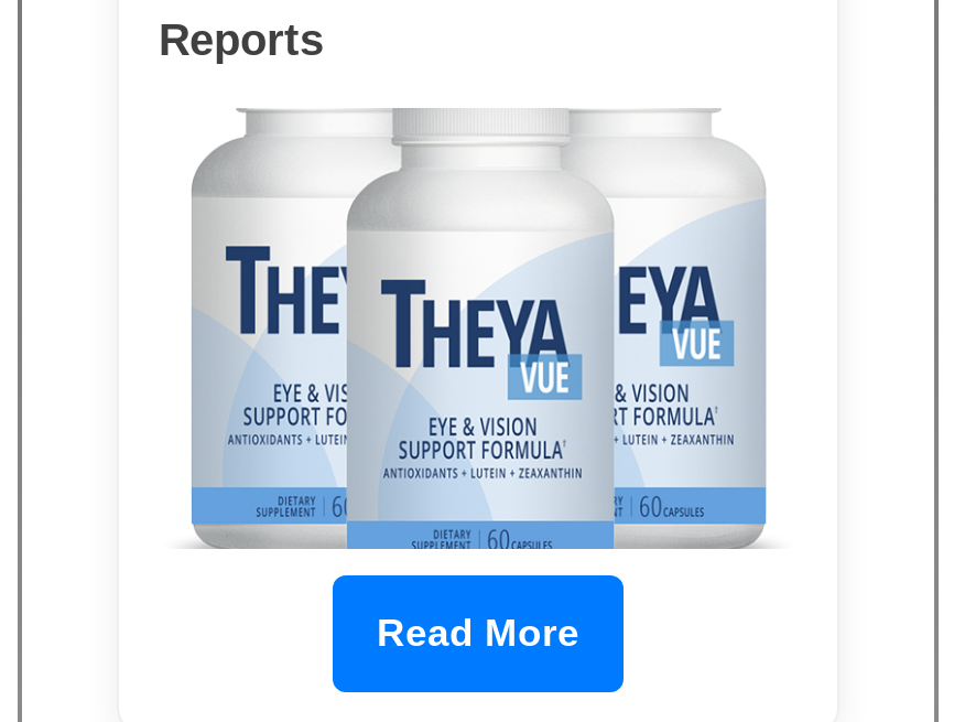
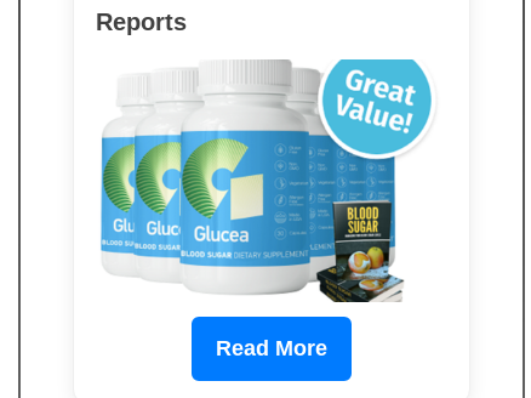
[167,107,769,552] [image] -> [99,58,433,303] [image]

